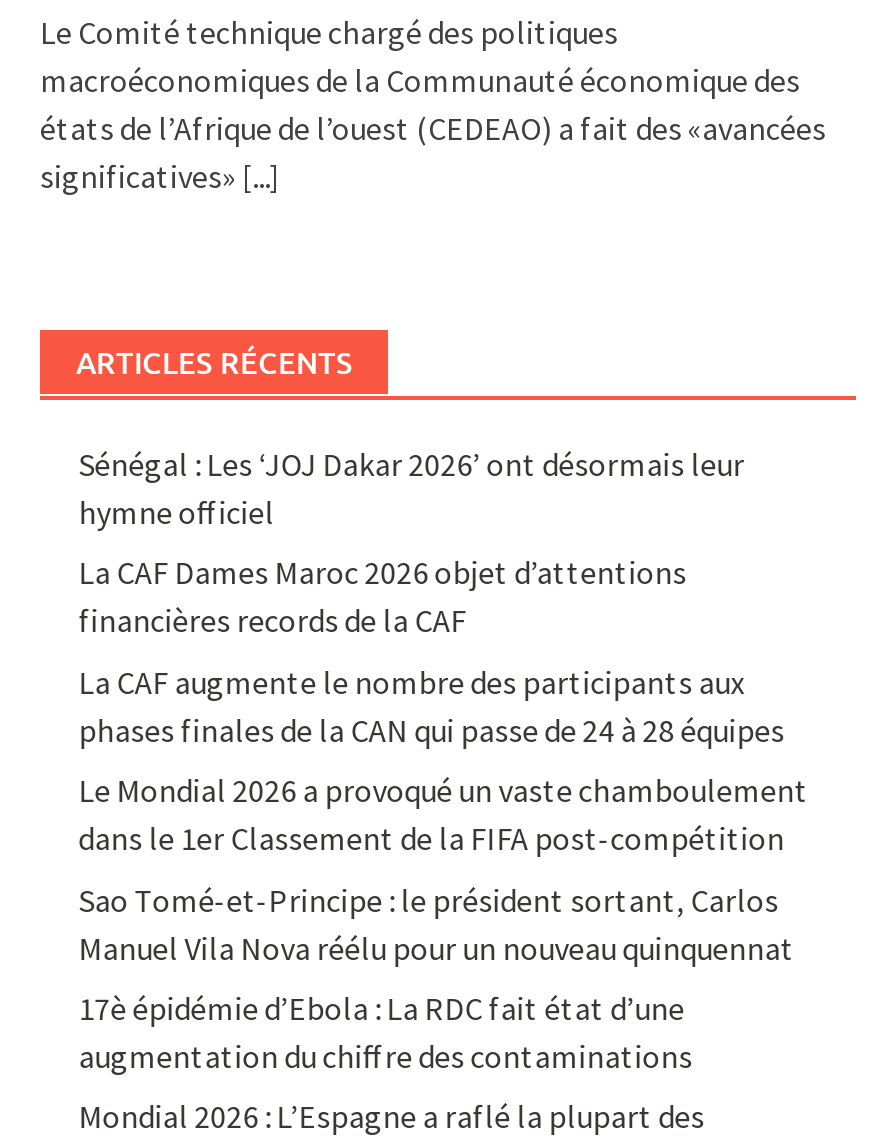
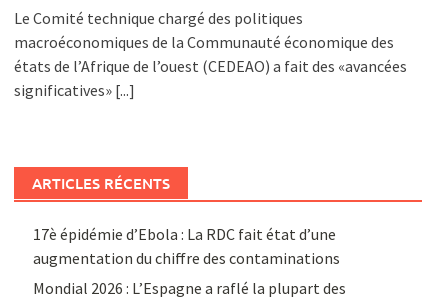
[78,444,808,967] Sénégal : Les ‘JOJ Dakar 2026’ ont désormais leur | hymne officiel | La CAF Dames Maroc 2026 objet d’attentions | financières records de la CAF | La CAF augmente le nombre des participants aux | phases finales de la CAN qui passe de 24 à 28 équipes | Le Mondial 2026 a provoqué un vaste chamboulement | dans le 1er Classement de la FIFA post-compétition | Sao Tomé-et-Principe : le président sortant, Carlos | Manuel Vila Nova réélu pour un nouveau quinquennat -> none

